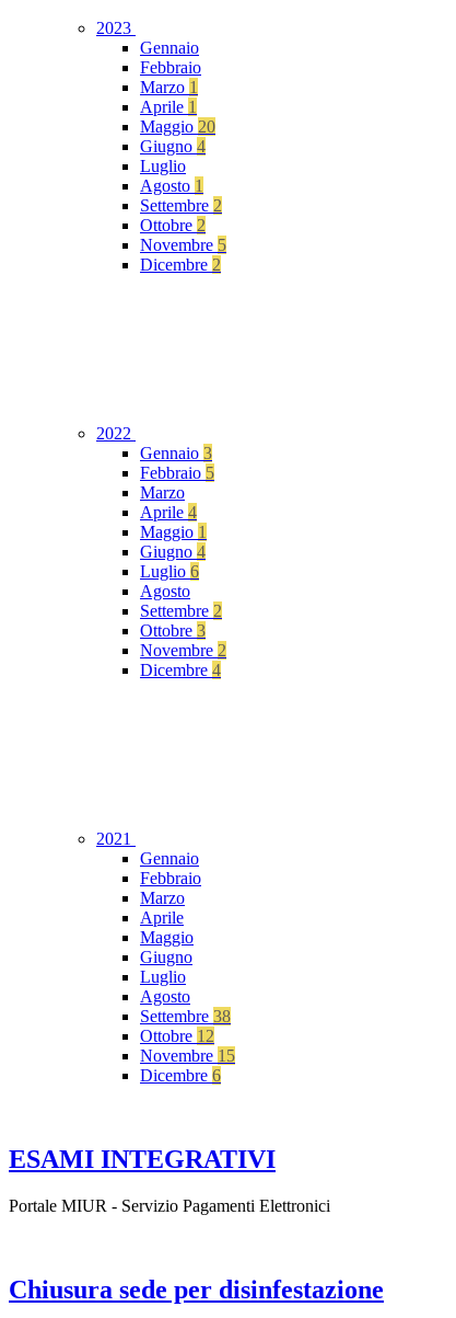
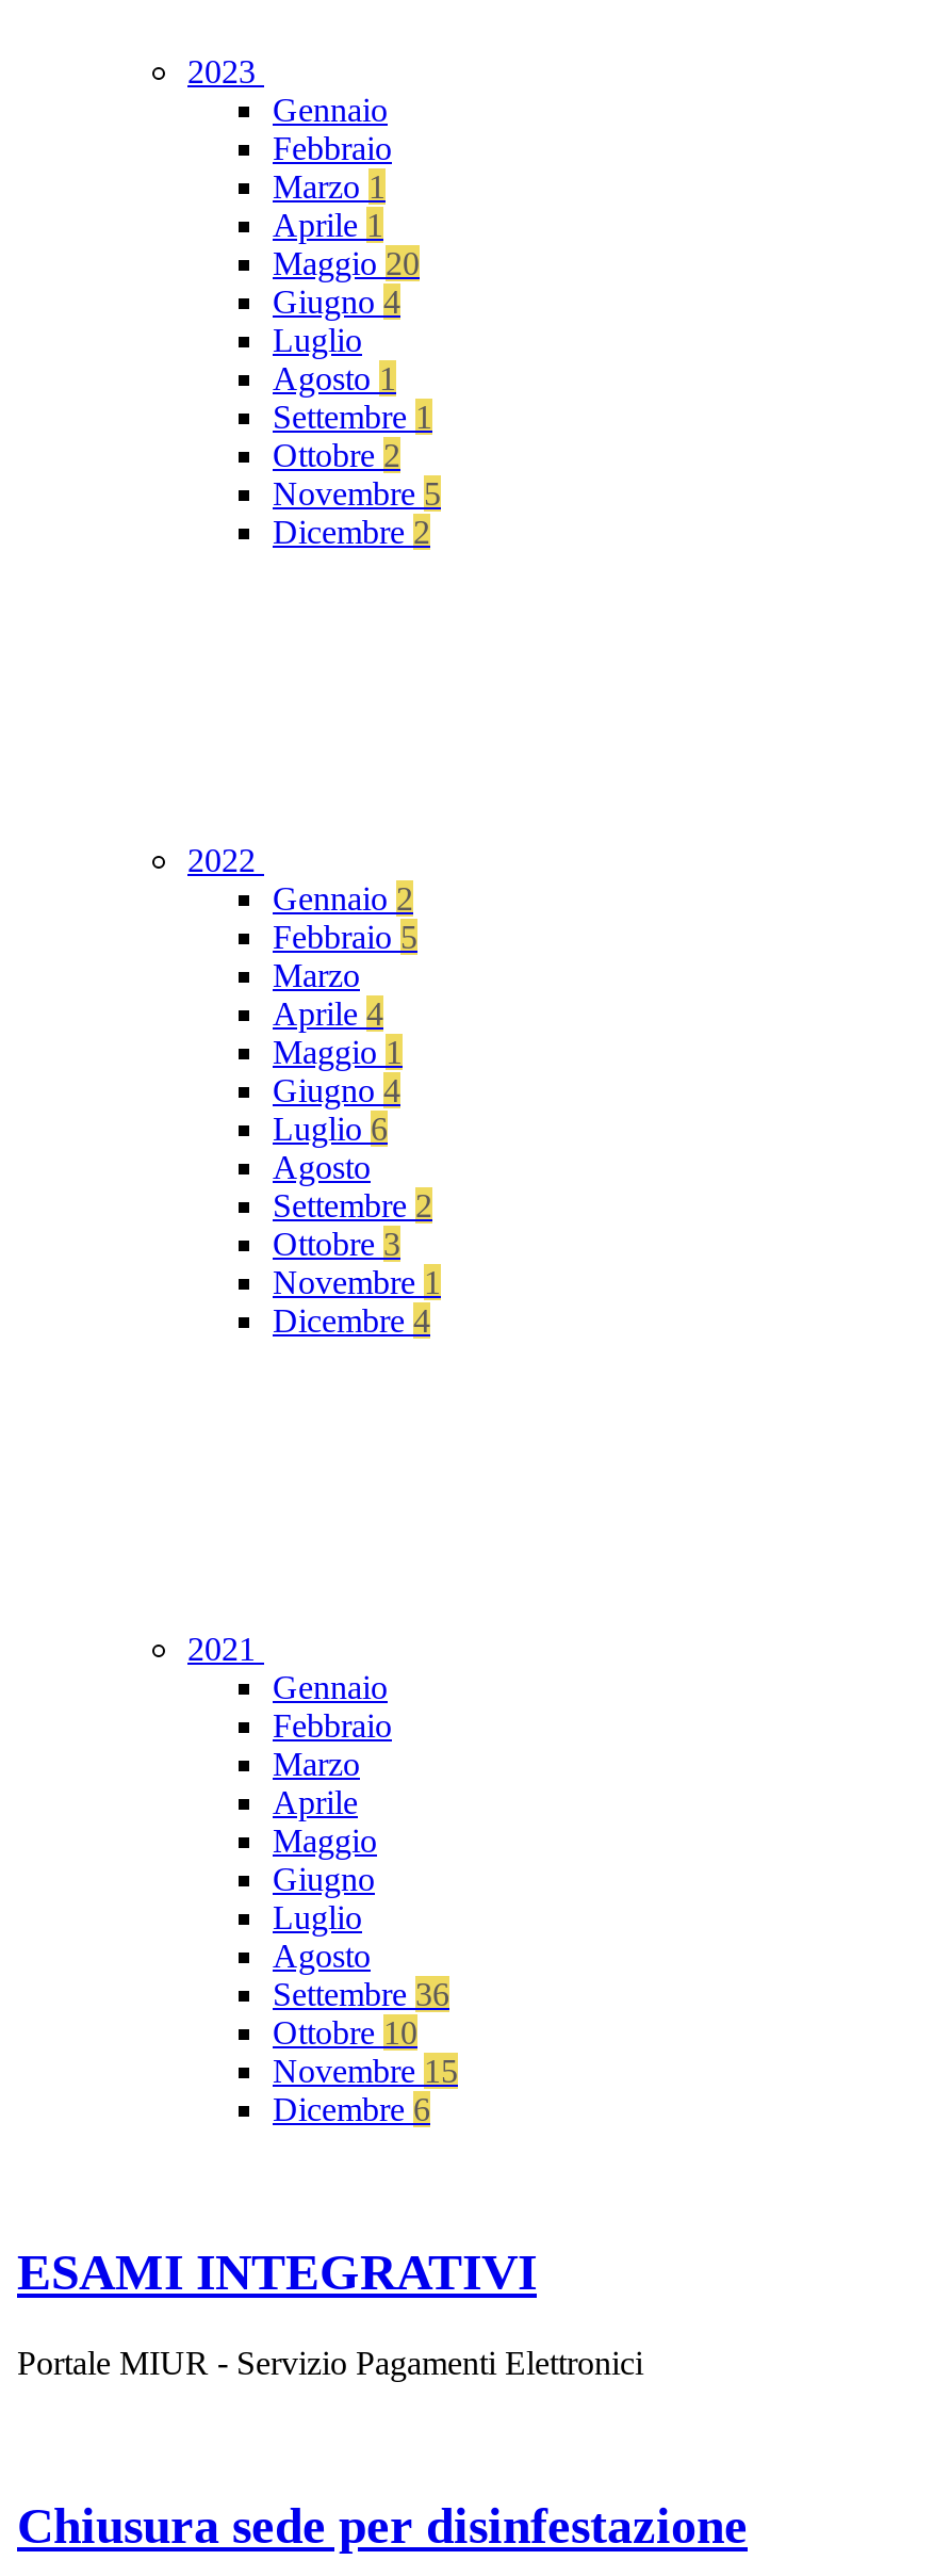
[140,196,222,215] Settembre 2 -> [273,399,432,435] Settembre 1
[140,444,212,462] Gennaio 3 -> [273,881,413,917] Gennaio 2
[140,641,226,660] Novembre 2 -> [273,1264,441,1300] Novembre 1
[140,1007,231,1026] Settembre 38 -> [273,1976,449,2012] Settembre 36
[140,1027,214,1045] Ottobre 12 -> [273,2015,417,2051] Ottobre 10

